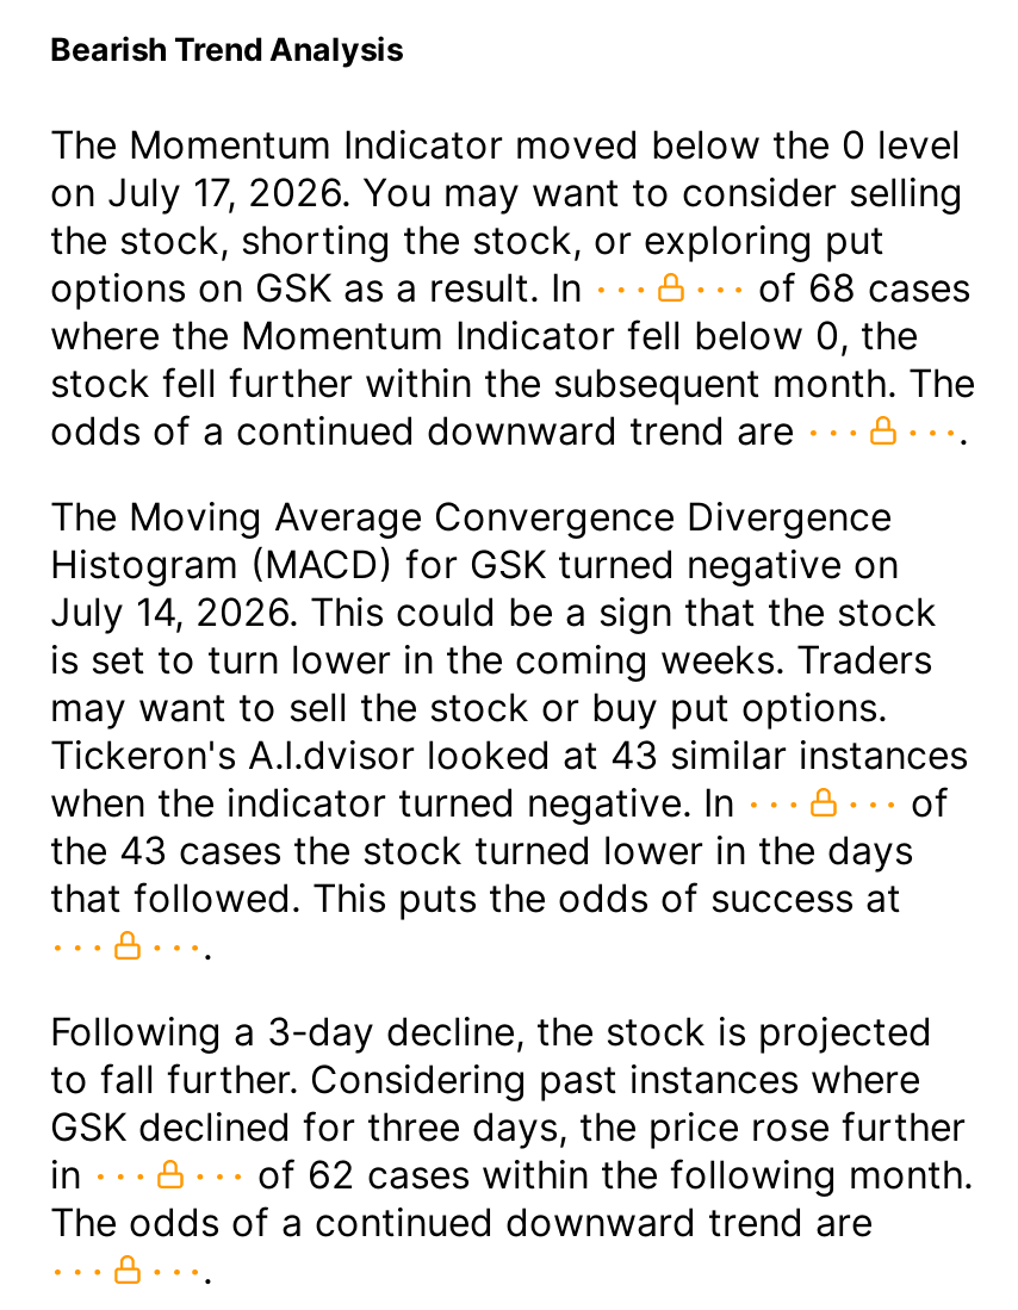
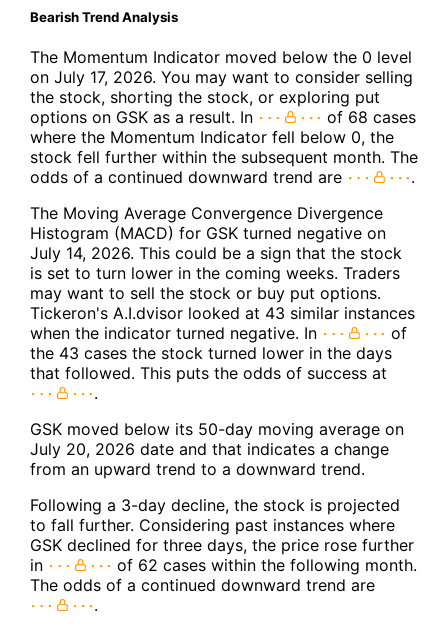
none -> [30,419,404,479] GSK moved below its 50-day moving average on | July 20, 2026 date and that indicates a change | from an upward trend to a downward trend.

